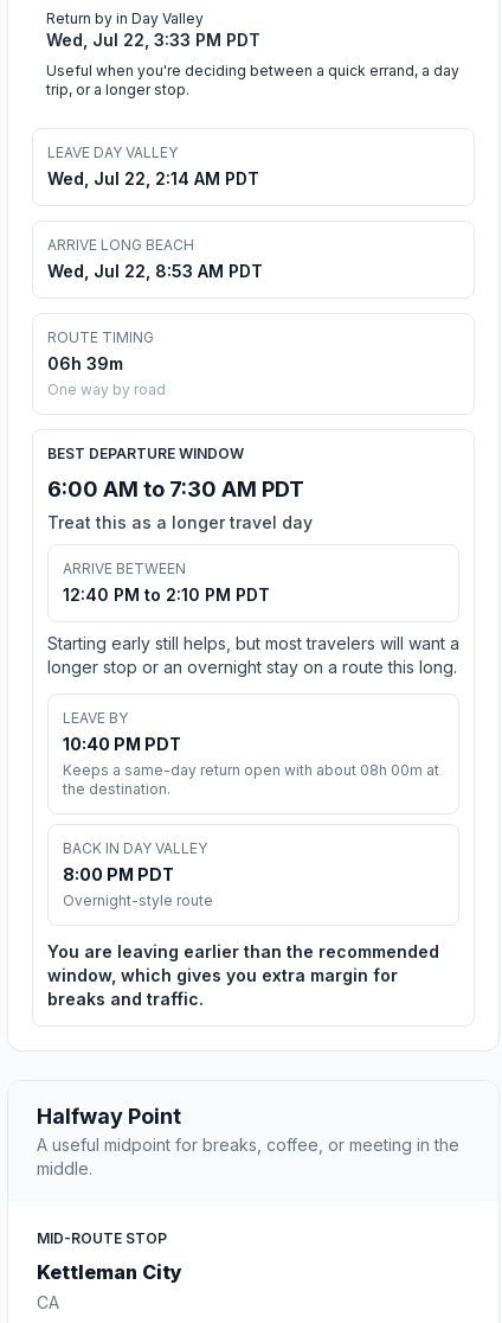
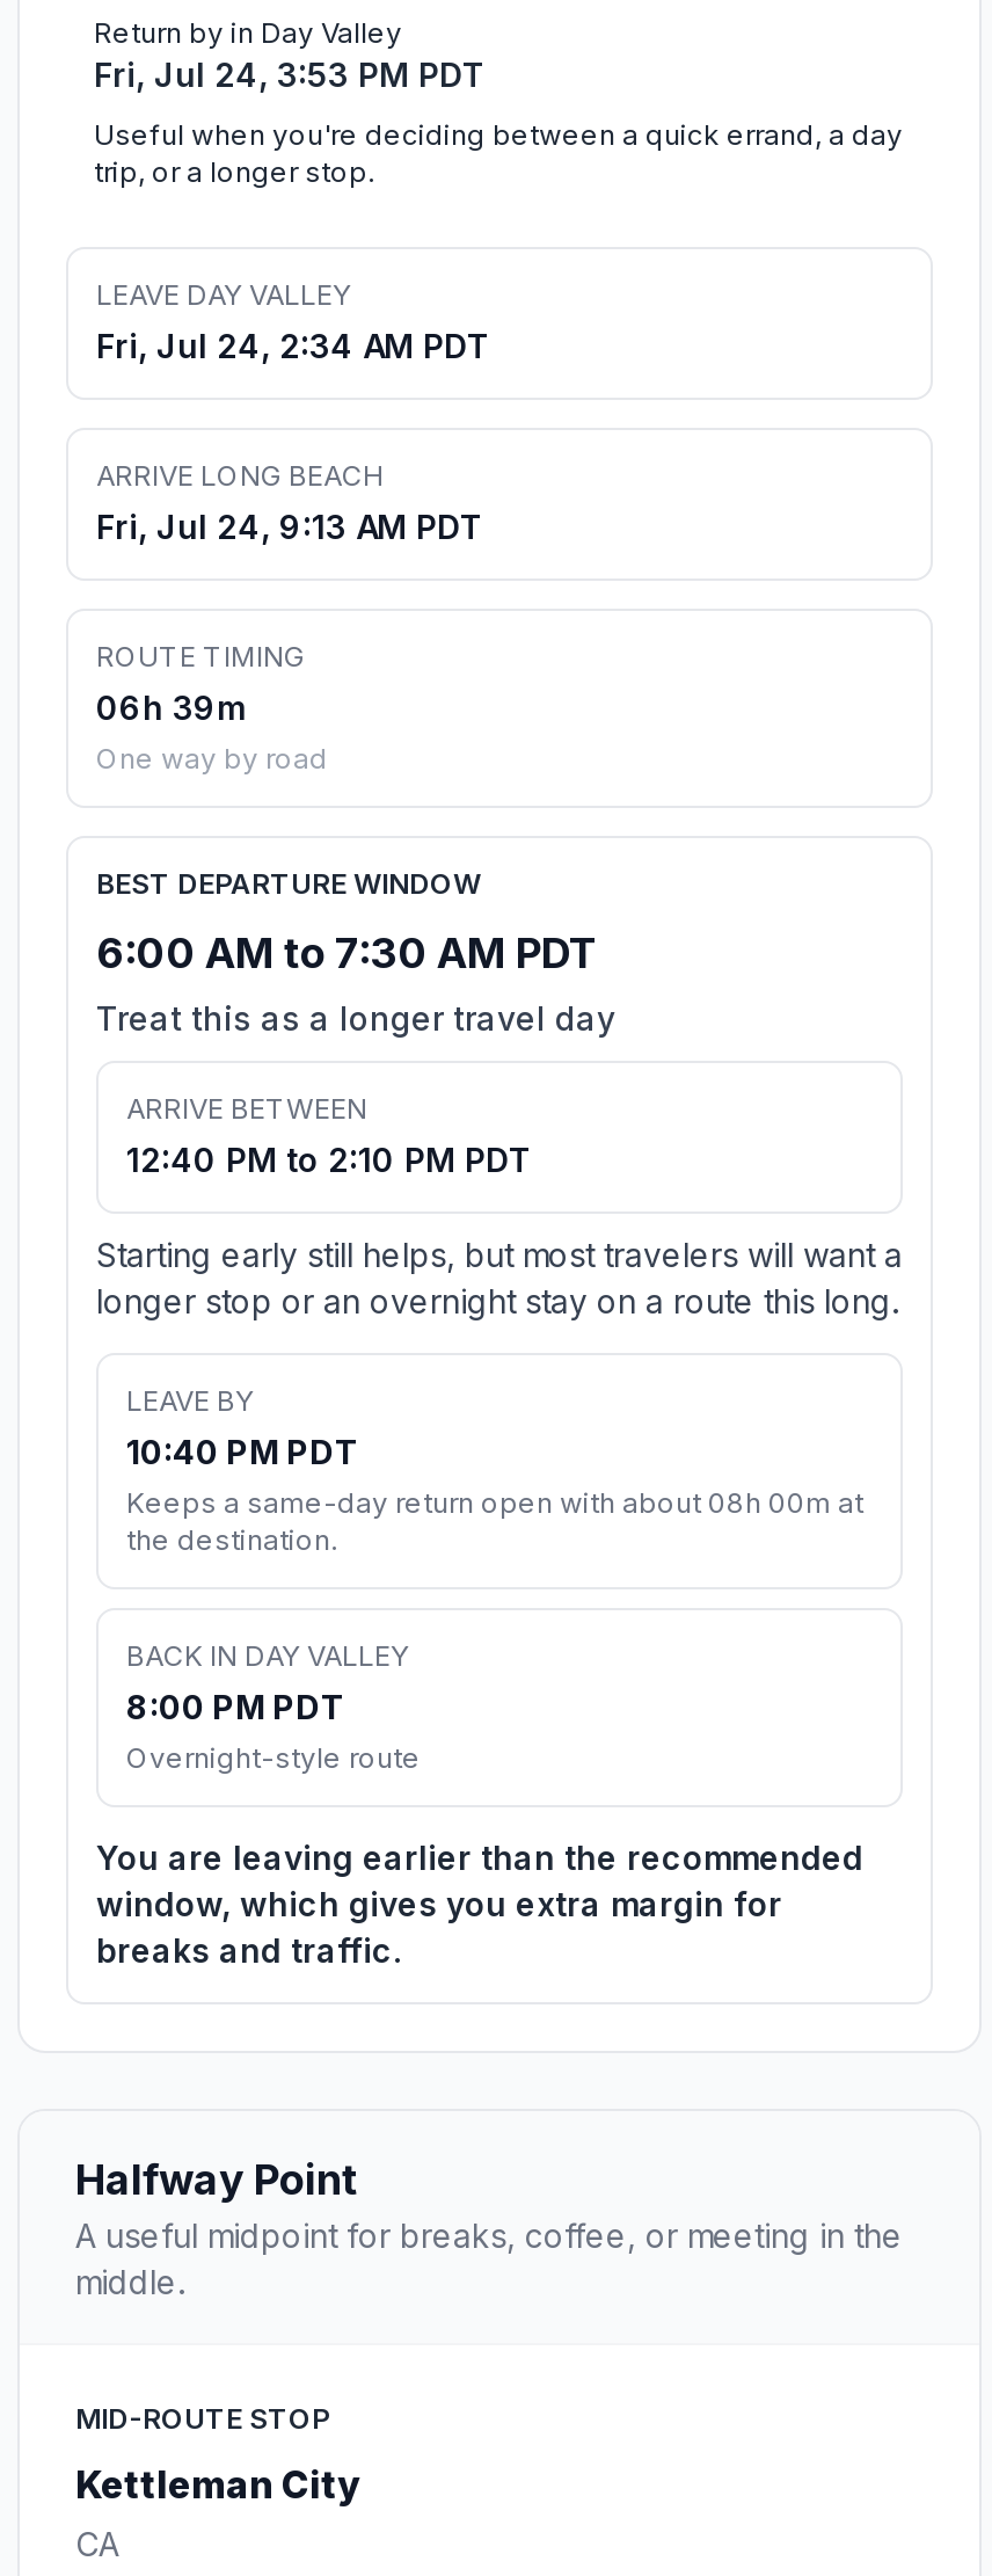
[46,30,260,50] Wed, Jul 22, 3:33 PM PDT -> [94,55,486,94] Fri, Jul 24, 3:53 PM PDT
[47,169,259,189] Wed, Jul 22, 2:14 AM PDT -> [96,326,490,366] Fri, Jul 24, 2:34 AM PDT
[47,261,263,281] Wed, Jul 22, 8:53 AM PDT -> [96,507,483,547] Fri, Jul 24, 9:13 AM PDT

